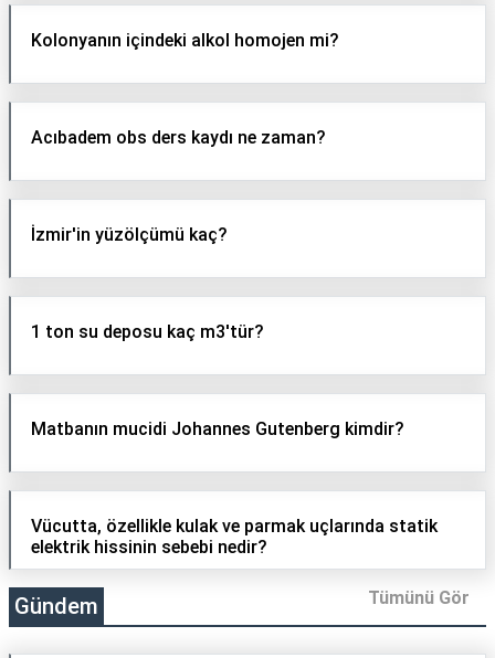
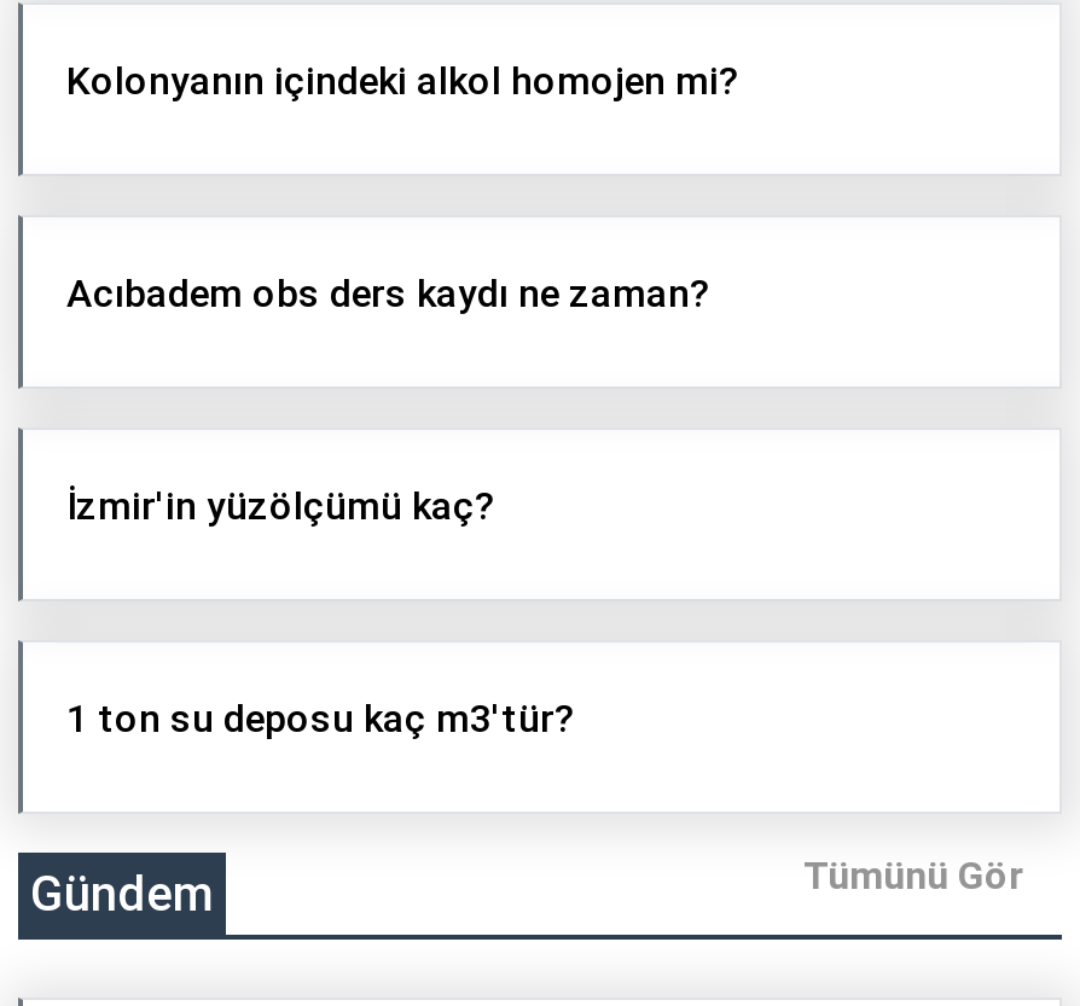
[31,419,404,440] Matbanın mucidi Johannes Gutenberg kimdir? -> none
[31,516,438,558] Vücutta, özellikle kulak ve parmak uçlarında statik | elektrik hissinin sebebi nedir? -> none

